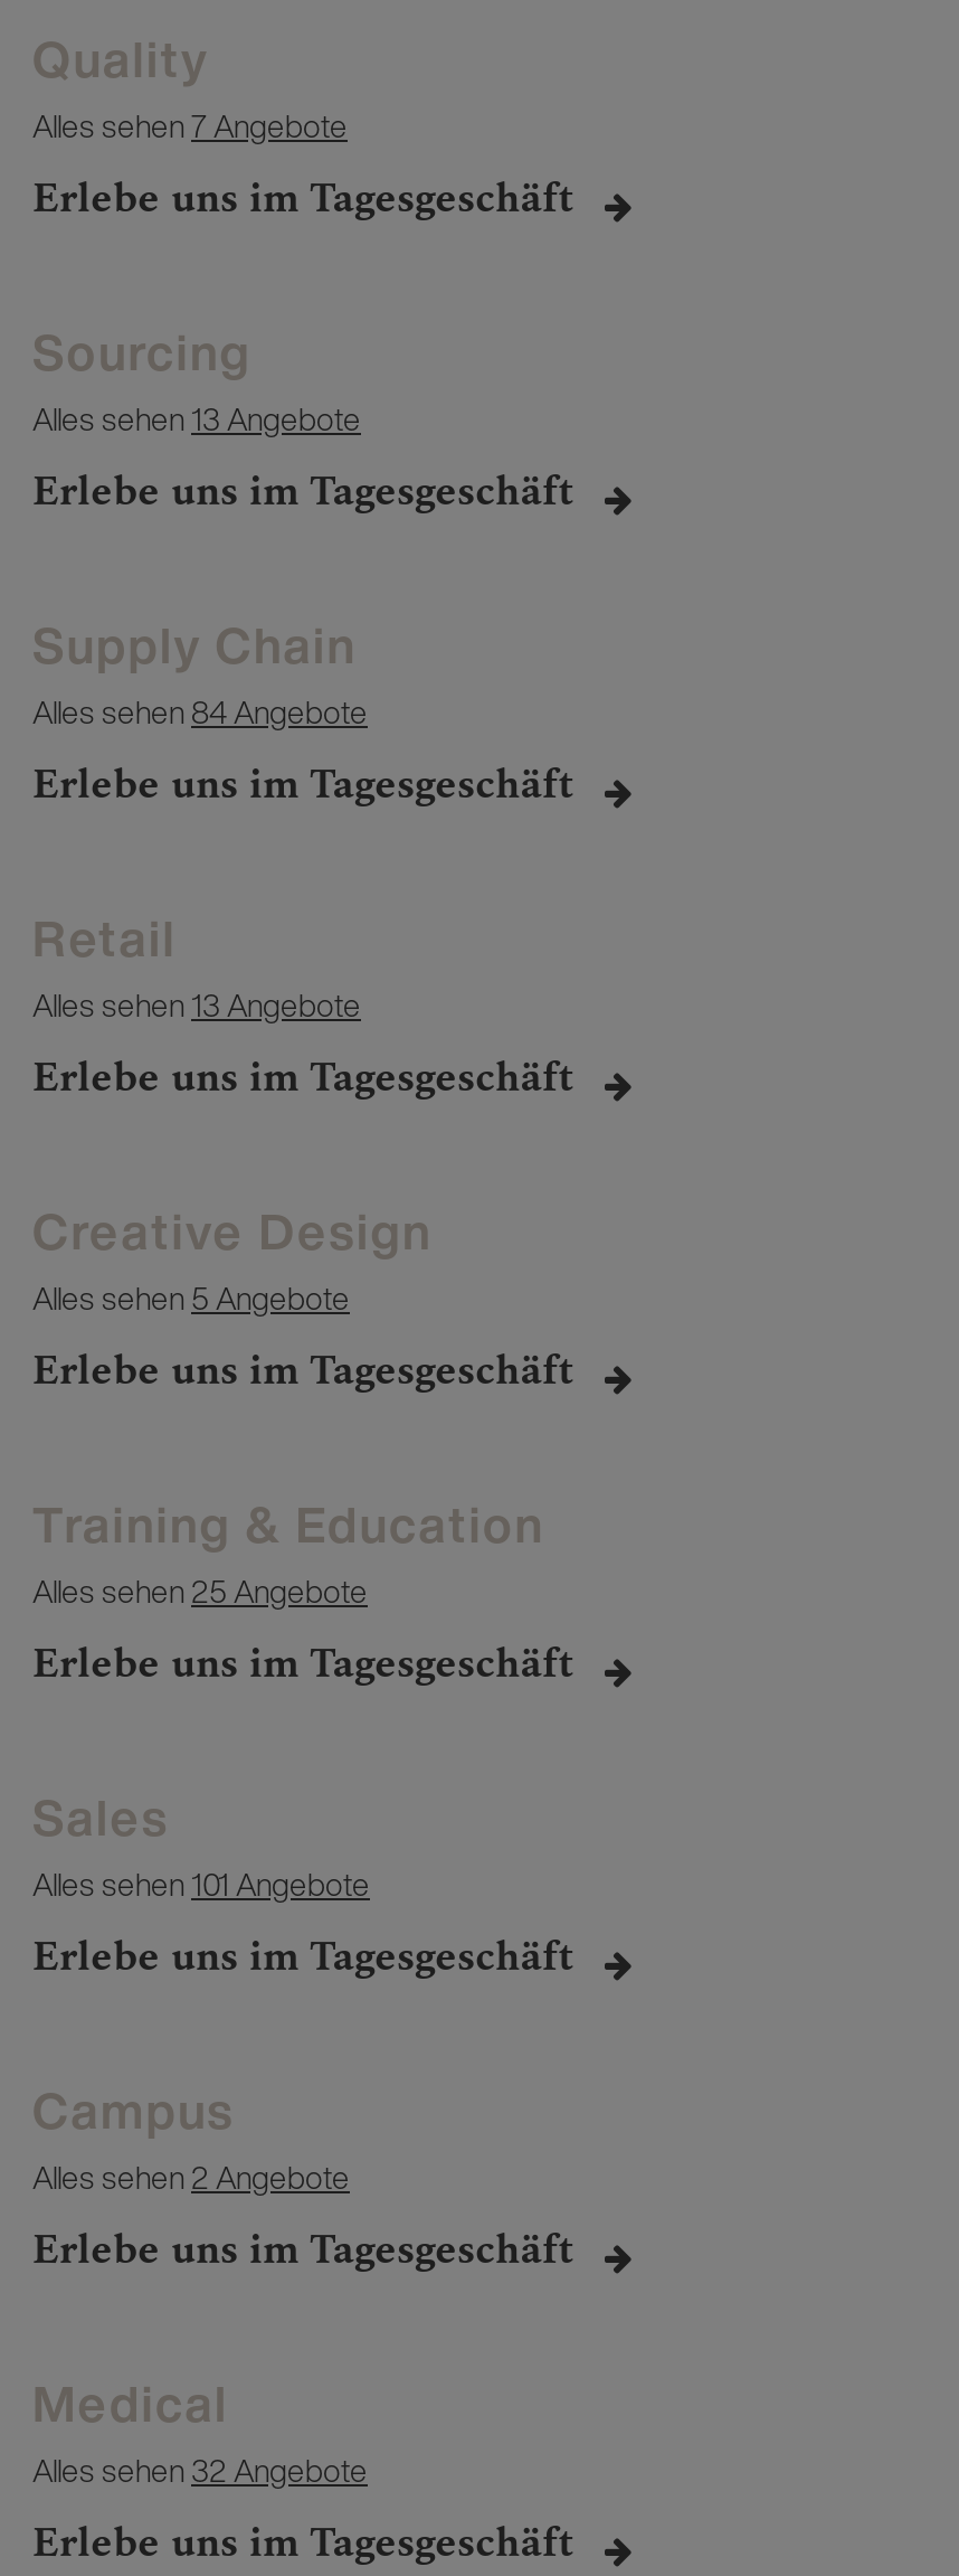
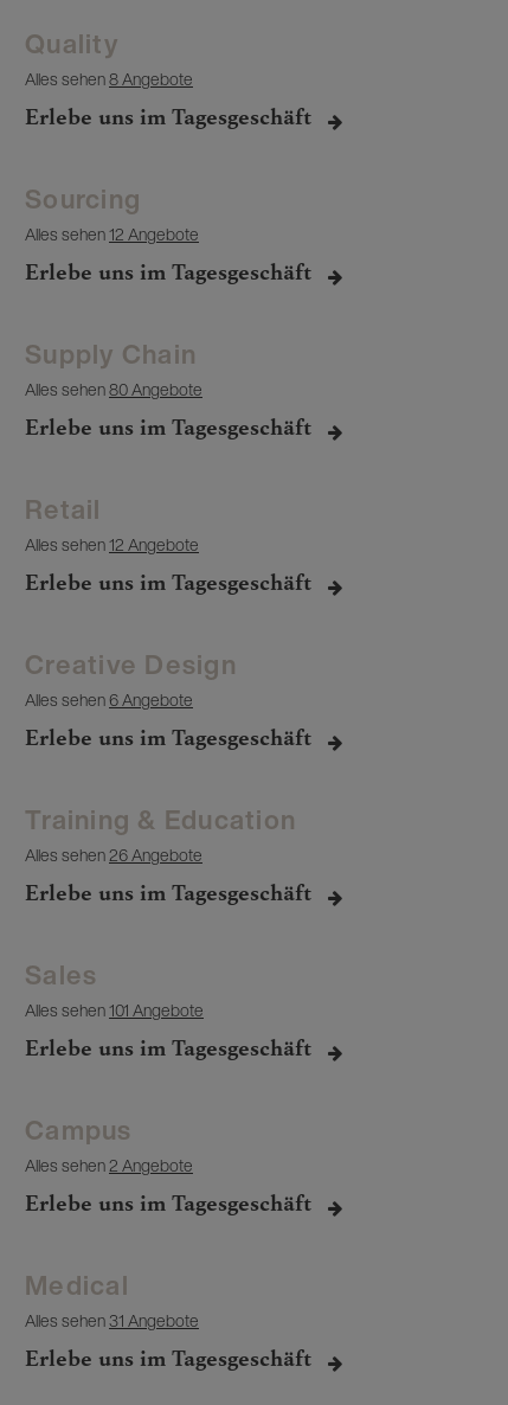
[32,102,348,149] Alles sehen7 Angebote -> [25,66,193,91] Alles sehen8 Angebote
[32,395,361,442] Alles sehen 13 Angebote -> [25,222,199,246] Alles sehen 12 Angebote
[32,688,368,735] Alles sehen 84 Angebote -> [25,377,202,402] Alles sehen 80 Angebote
[32,981,361,1028] Alles sehen 13 Angebote -> [25,532,199,557] Alles sehen 12 Angebote
[32,1274,350,1321] Alles sehen 5 Angebote -> [25,687,193,712] Alles sehen 6 Angebote
[32,1567,368,1614] Alles sehen 25 Angebote -> [25,842,202,867] Alles sehen 26 Angebote
[32,2446,368,2493] Alles sehen 32 Angebote -> [25,1308,199,1333] Alles sehen 31 Angebote

